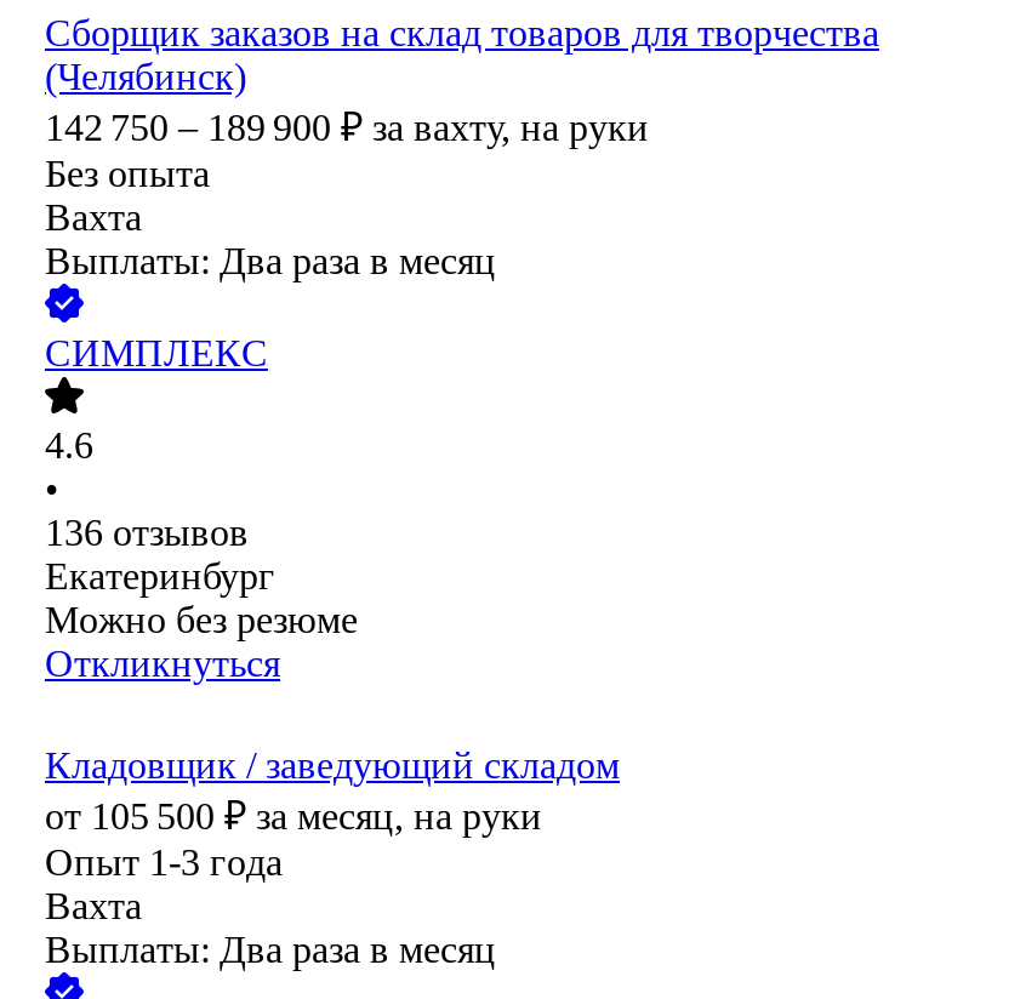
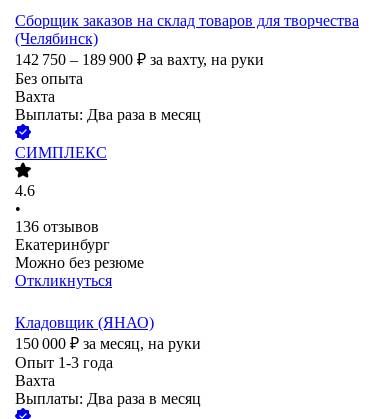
[45,745,620,837] Кладовщик / заведующий складом | от 105 500 ₽ за месяц, на руки -> [15,314,201,352] Кладовщик (ЯНАО) | 150 000 ₽ за месяц, на руки

